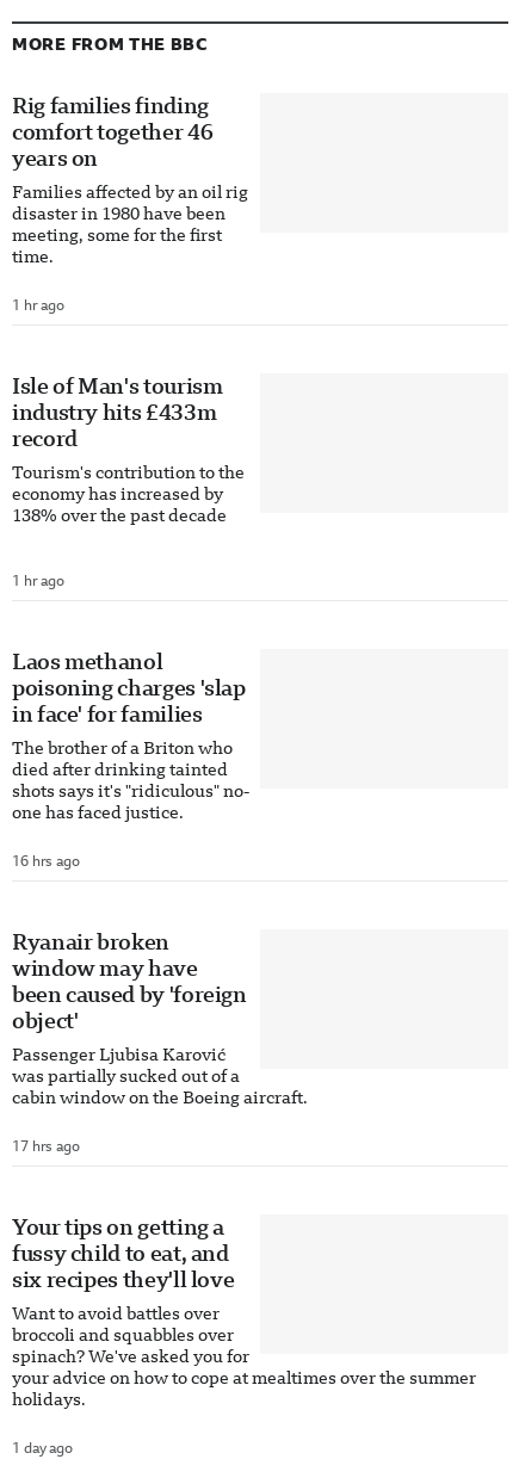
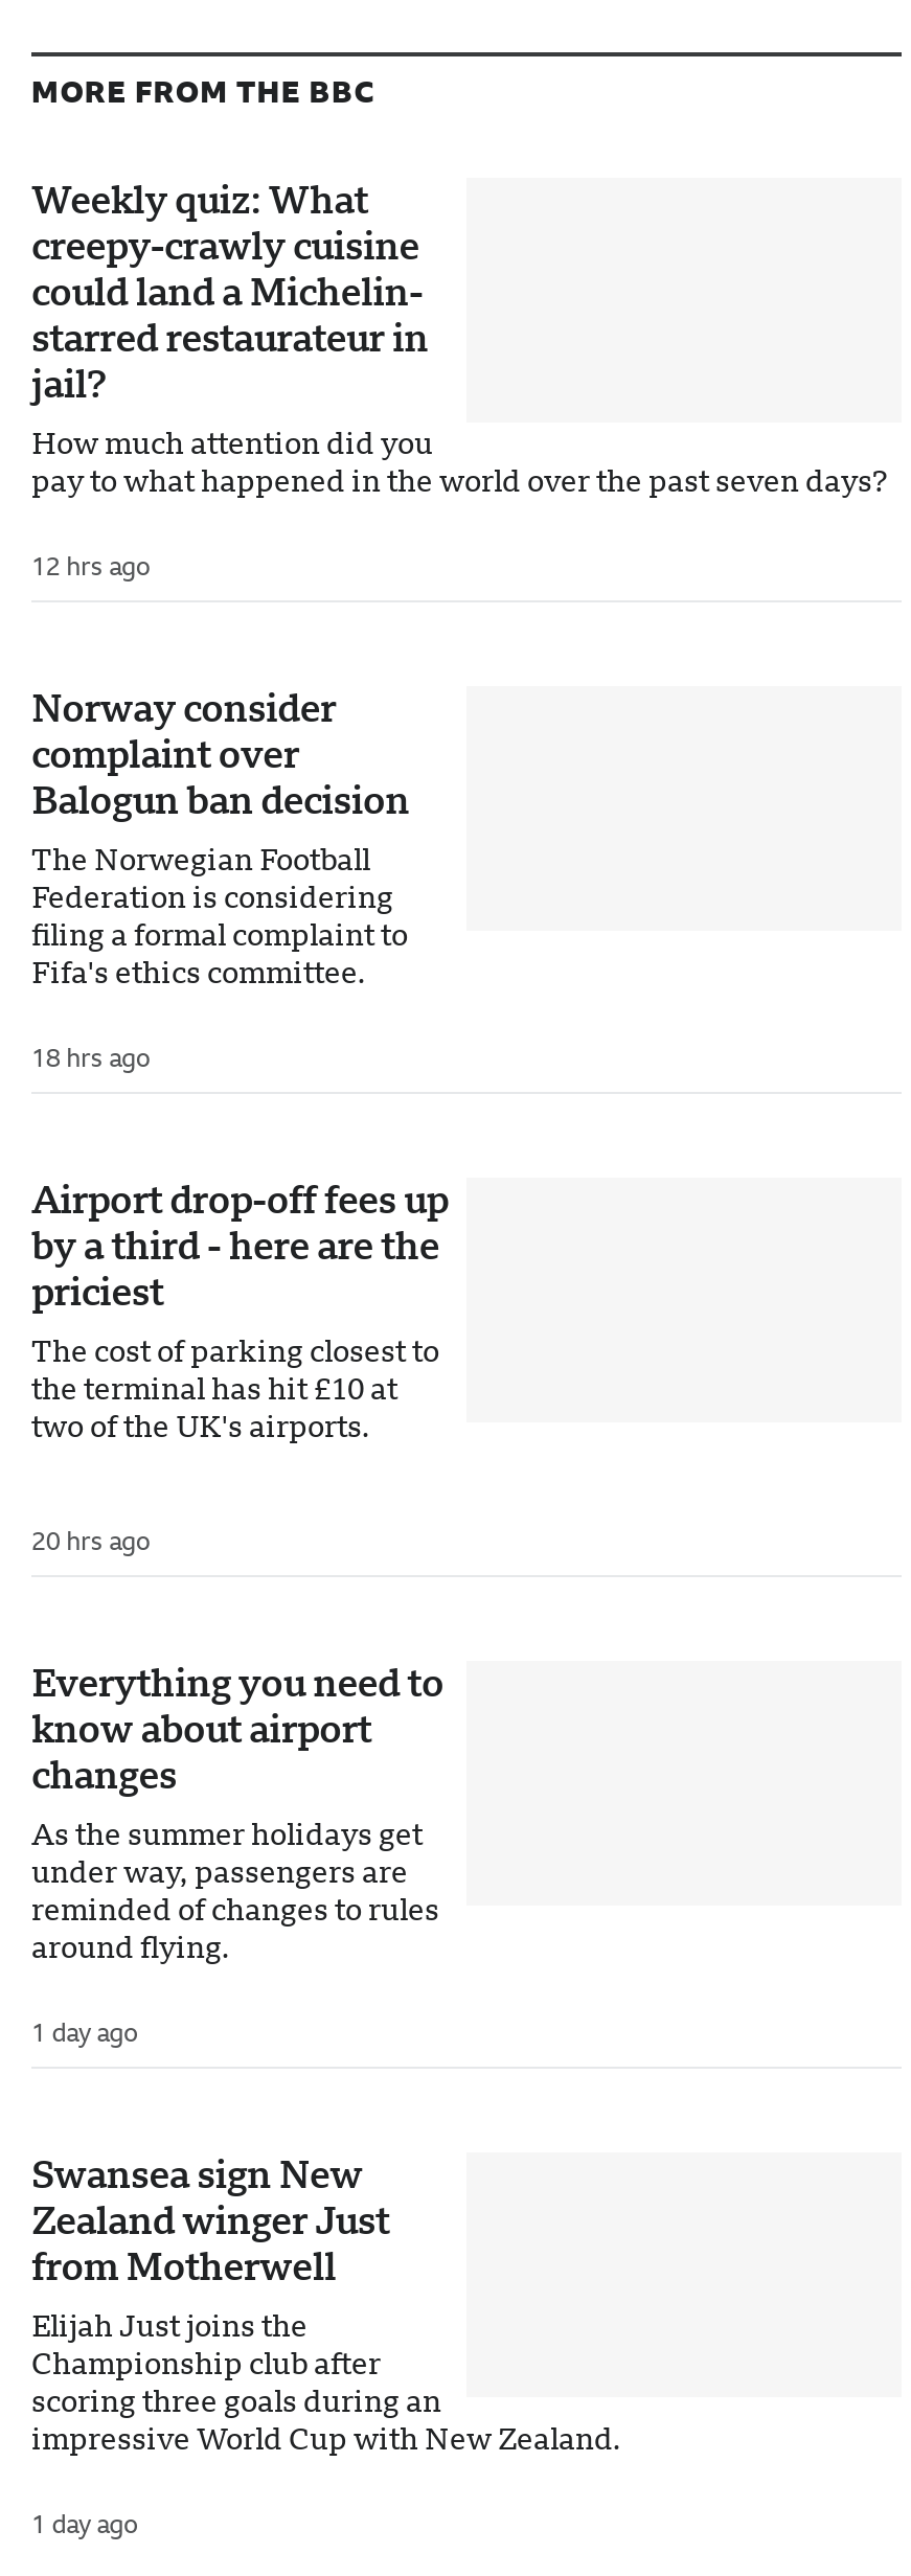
[12,93,213,170] Rig families finding | comfort together 46 | years on -> [31,177,428,405] Weekly quiz: What | creepy-crawly cuisine | could land a Michelin- | starred restaurateur in | jail?
[12,182,248,266] Families affected by an oil rig | disaster in 1980 have been | meeting, some for the first | time. -> [31,426,887,497] How much attention did you | pay to what happened in the world over the past seven days?
[12,297,64,313] 1 hr ago -> [31,552,150,581] 12 hrs ago
[12,373,223,451] Isle of Man's tourism | industry hits £433m | record -> [31,685,410,821] Norway consider | complaint over | Balogun ban decision
[12,462,245,525] Tourism's contribution to the | economy has increased by | 138% over the past decade -> [31,842,408,989] The Norwegian Football | Federation is considering | filing a formal complaint to | Fifa's ethics committee.
[12,572,64,589] 1 hr ago -> [31,1043,150,1072] 18 hrs ago
[12,649,245,726] Laos methanol | poisoning charges 'slap | in face' for families -> [31,1177,448,1313] Airport drop-off fees up | by a third - here are the | priciest
[12,738,249,822] The brother of a Briton who | died after drinking tainted | shots says it's "ridiculous" no- | one has faced justice. -> [31,1334,439,1443] The cost of parking closest to | the terminal has hit £10 at | two of the UK's airports.
[12,853,80,869] 16 hrs ago -> [31,1526,150,1556] 20 hrs ago
[12,929,247,1033] Ryanair broken | window may have | been caused by 'foreign | object' -> [31,1660,444,1796] Everything you need to | know about airport | changes
[12,1045,308,1107] Passenger Ljubisa Karović | was partially sucked out of a | cabin window on the Boeing aircraft. -> [31,1817,439,1964] As the summer holidays get | under way, passengers are | reminded of changes to rules | around flying.
[12,1138,80,1154] 17 hrs ago -> [31,2018,138,2047] 1 day ago
[12,1214,234,1292] Your tips on getting a | fussy child to eat, and | six recipes they'll love -> [31,2152,390,2288] Swansea sign New | Zealand winger Just | from Motherwell
[12,1304,476,1408] Want to avoid battles over | broccoli and squabbles over | spinach? We've asked you for | your advice on how to cope at mealtimes over the summer | holidays. -> [31,2309,621,2455] Elijah Just joins the | Championship club after | scoring three goals during an | impressive World Cup with New Zealand.

